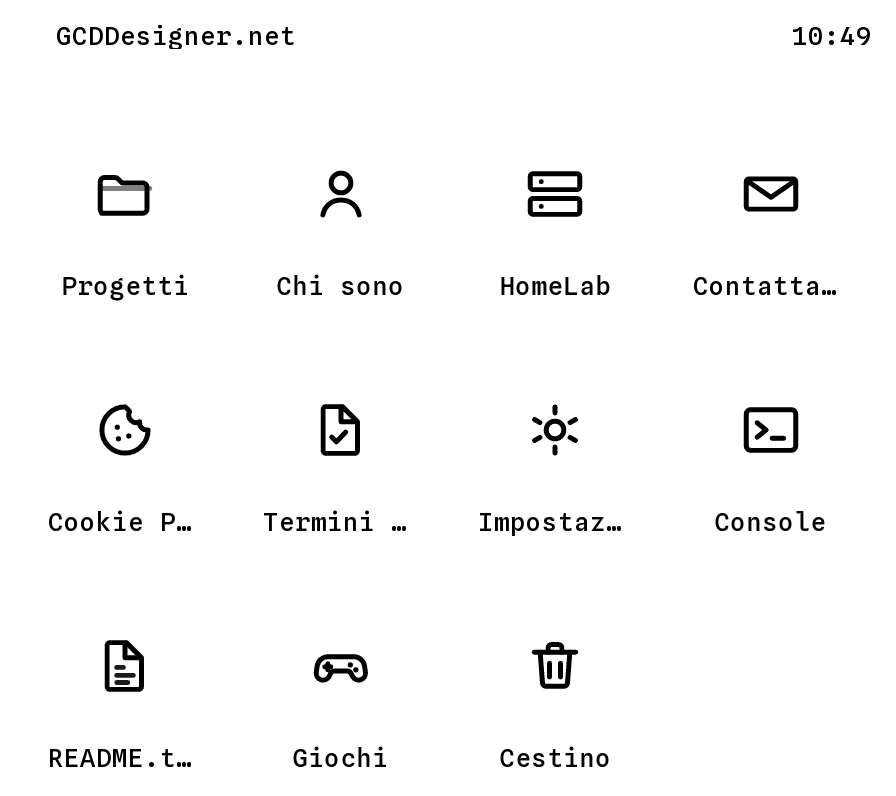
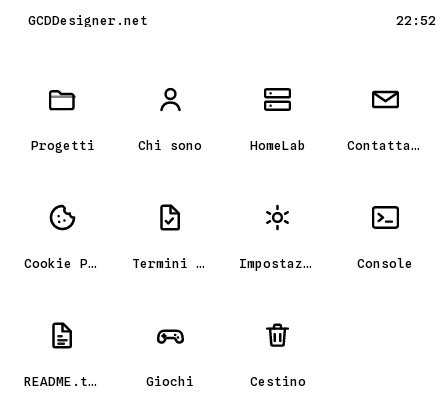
[792,21,872,51] 10:49 -> [396,13,436,28] 22:52

